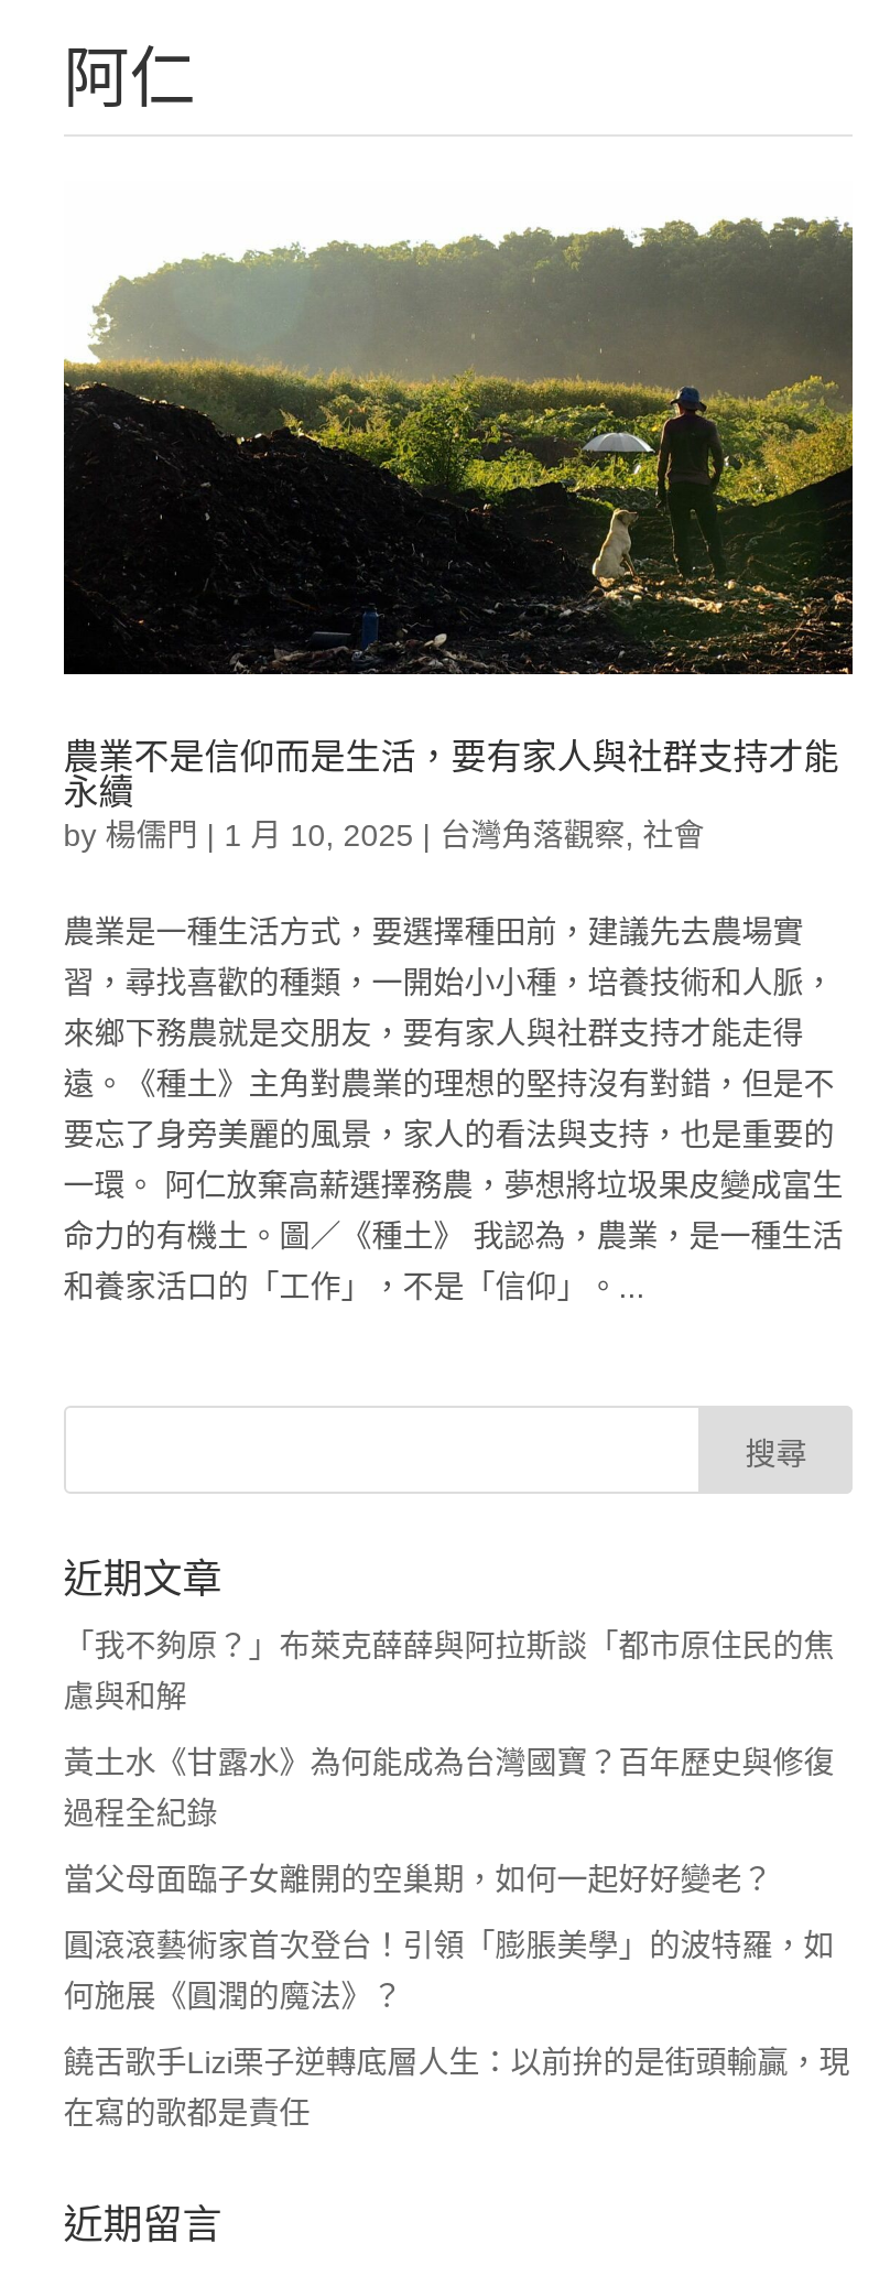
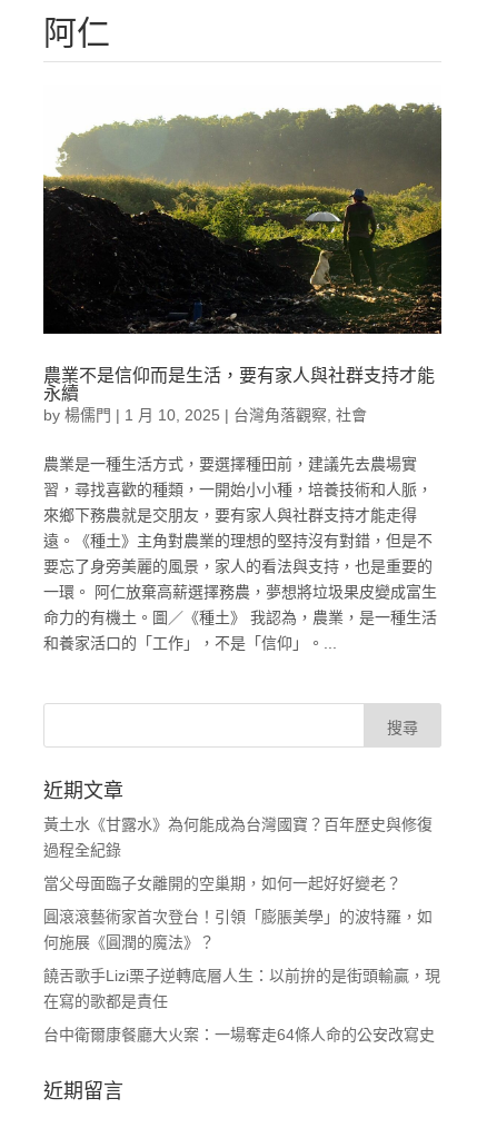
[63,1628,834,1714] 「我不夠原？」布萊克薛薛與阿拉斯談「都市原住民的焦 | 慮與和解 -> none
moved [63,1745,850,2130] -> [43,815,440,1010]: 黃土水《甘露水》為何能成為台灣國寶？百年歷史與修復 | 過程全紀錄 | 當父母面臨子女離開的空巢期，如何一起好好變老？ | 圓滾滾藝術家首次登台！引領「膨脹美學」的波特羅，如 | 何施展《圓潤的魔法》？ | 饒舌歌手Lizi栗子逆轉底層人生：以前拚的是街頭輸贏，現 | 在寫的歌都是責任
none -> [43,1025,435,1043] 台中衛爾康餐廳大火案：一場奪走64條人命的公安改寫史

